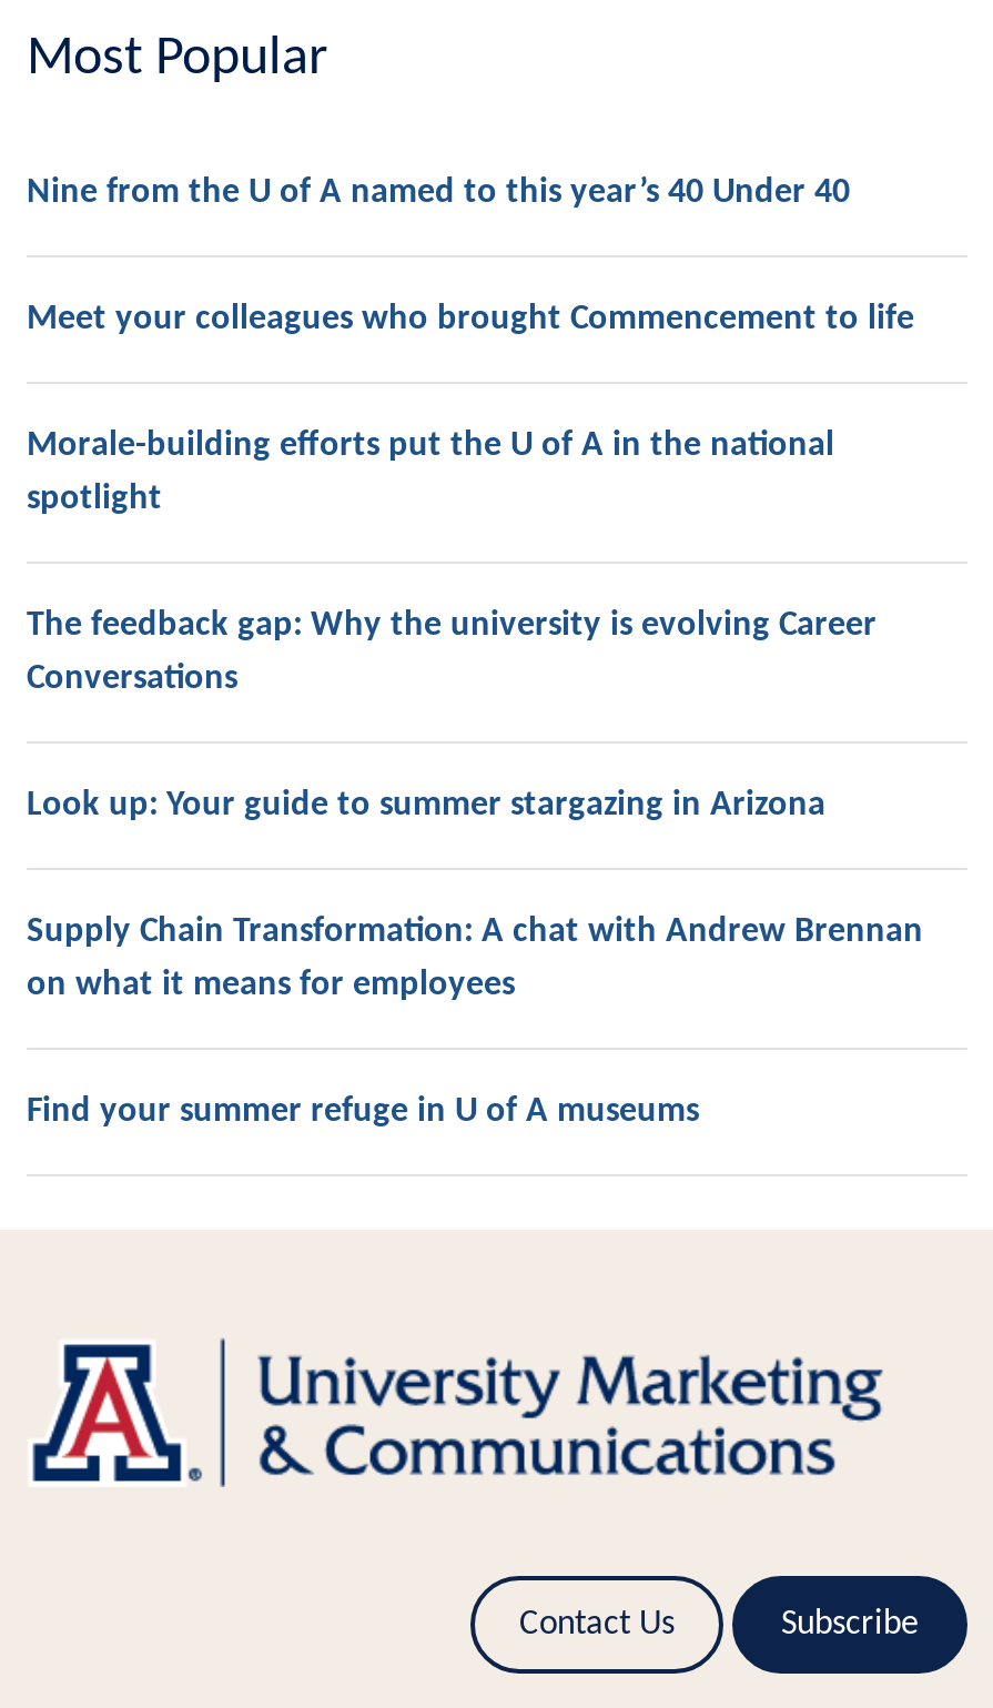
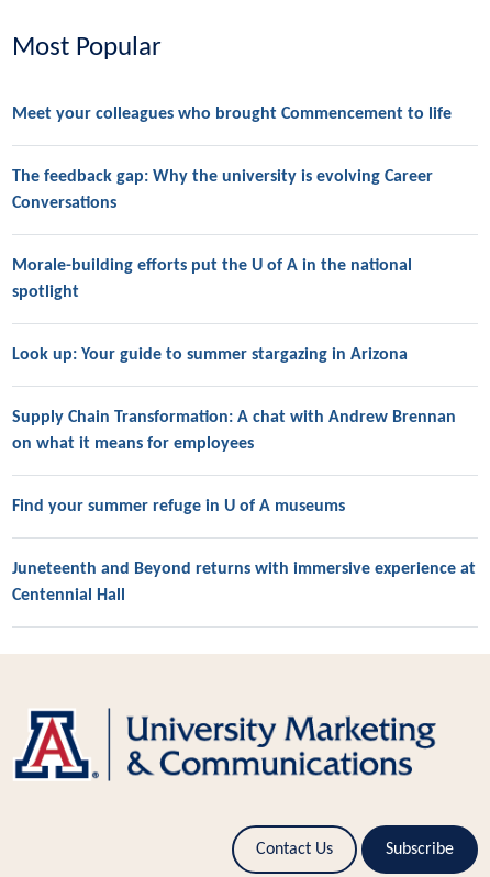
[27,176,850,212] Nine from the U of A named to this year’s 40 Under 40 -> none
moved [27,303,914,338] -> [12,106,452,123]: Meet your colleagues who brought Commencement to life
moved [27,429,834,518] -> [12,257,412,301]: Morale-building efforts put the U of A in the national | spotlight
moved [27,609,877,698] -> [12,168,433,212]: The feedback gap: Why the university is evolving Career | Conversations
moved [27,789,923,1130] -> [12,347,456,516]: Look up: Your guide to summer stargazing in Arizona | Supply Chain Transformation: A chat with Andrew Brennan | on what it means for employees | Find your summer refuge in U of A museums
none -> [12,561,476,605] Juneteenth and Beyond returns with immersive experience at | Centennial Hall

